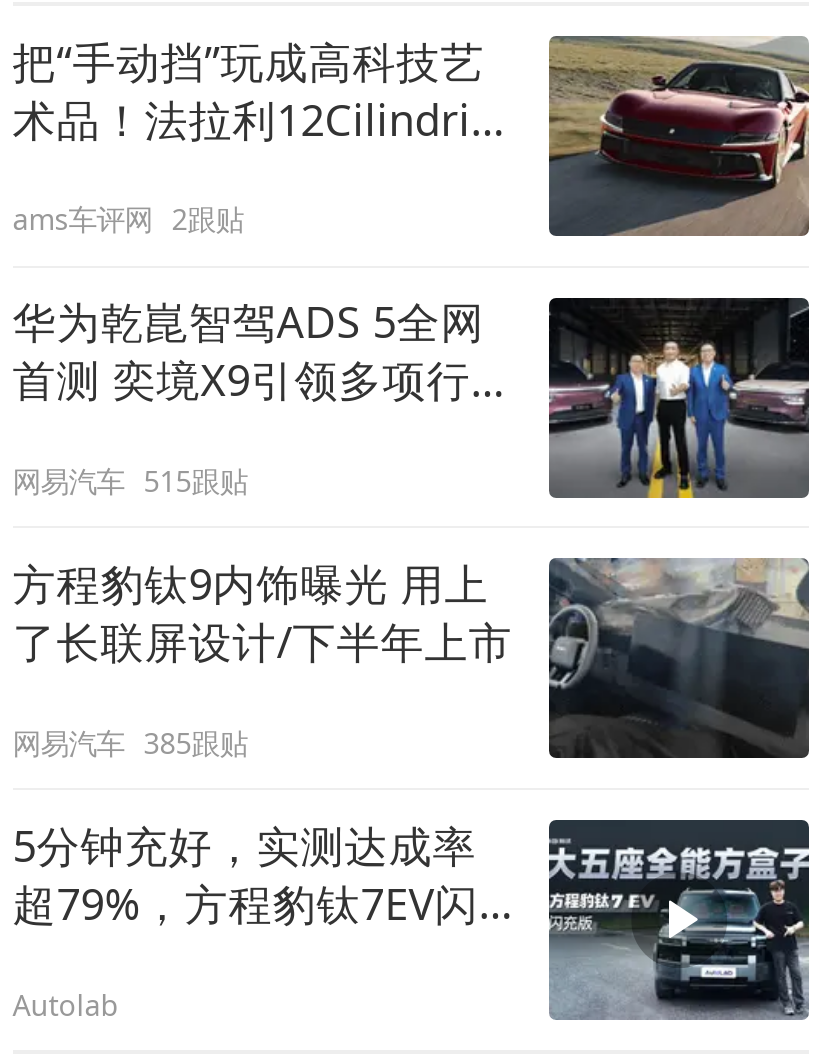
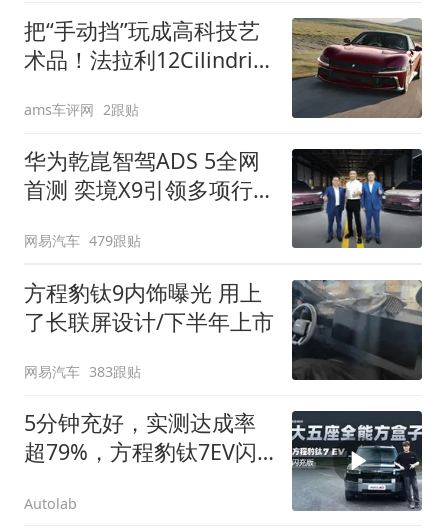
[12,461,248,499] 网易汽车 515跟贴 -> [24,231,141,250] 网易汽车 479跟贴
[12,723,248,761] 网易汽车 385跟贴 -> [24,362,141,381] 网易汽车 383跟贴

